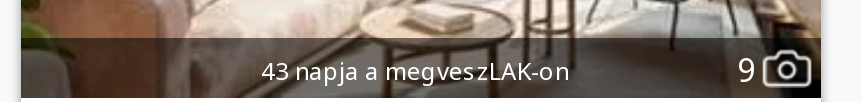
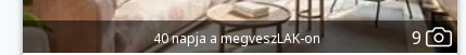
[261,54,569,88] 43 napja a megveszLAK-on -> [153,29,320,47] 40 napja a megveszLAK-on

